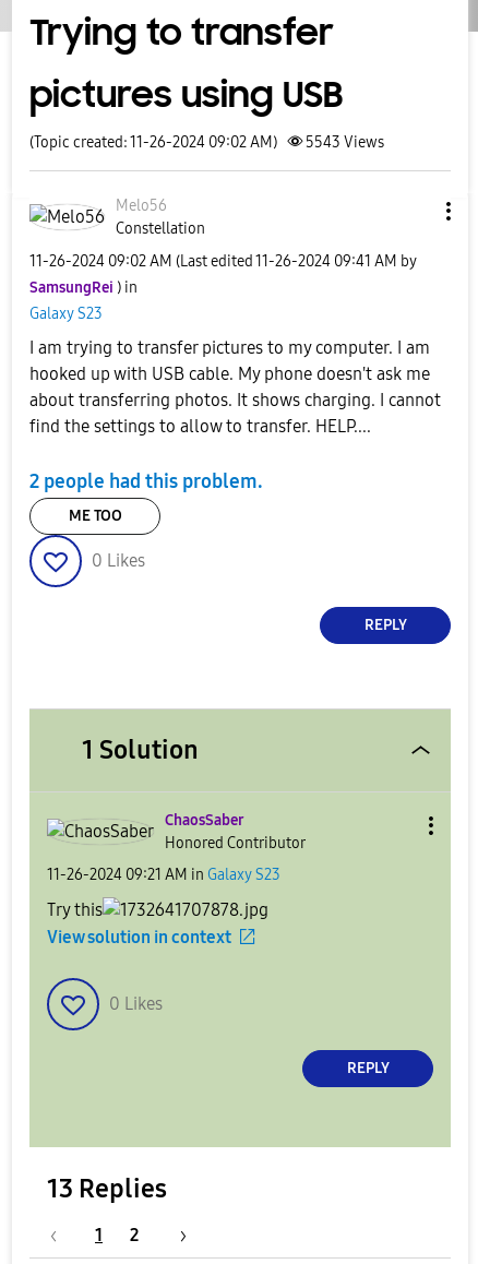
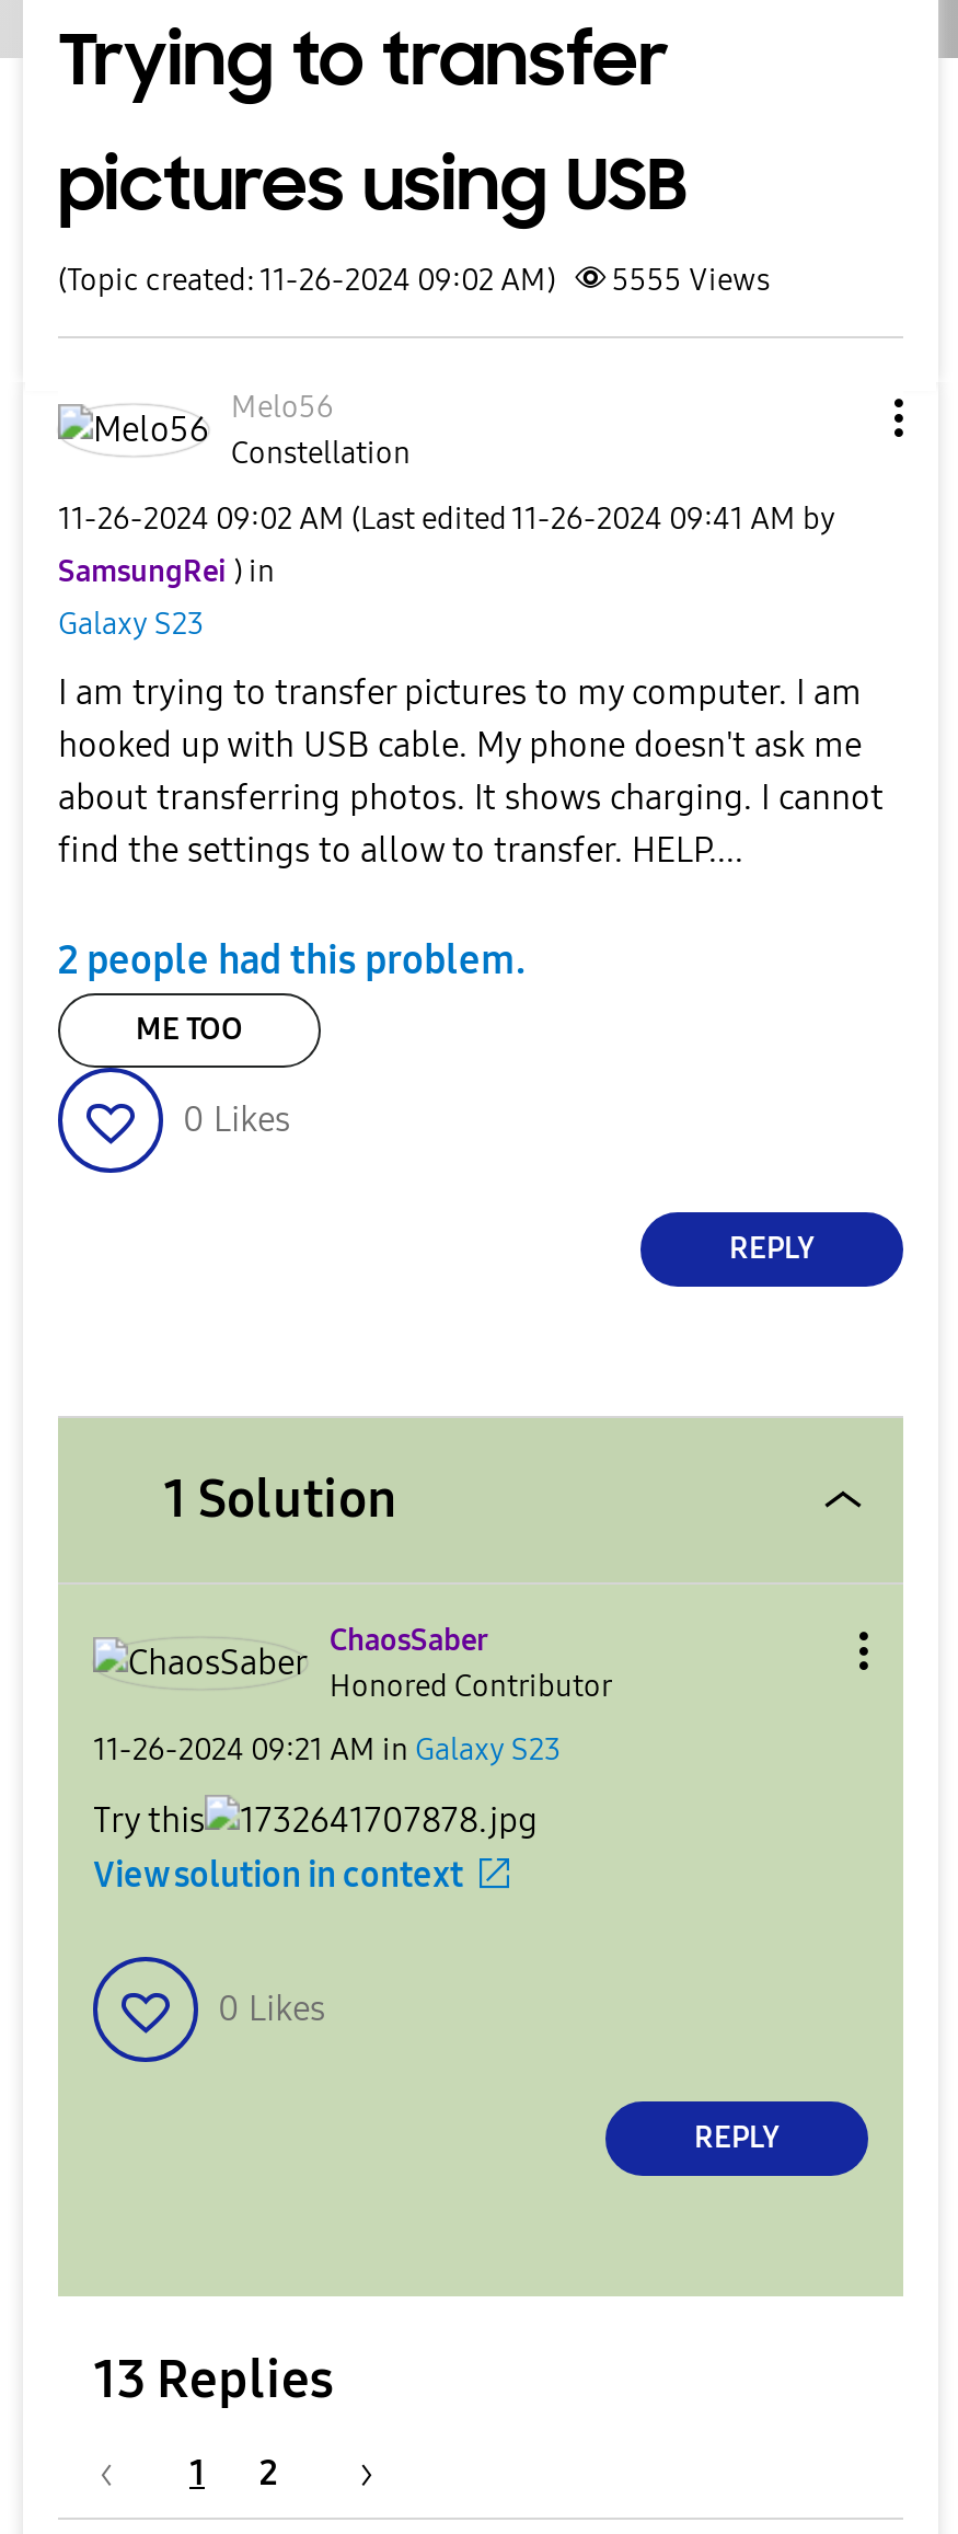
[29,133,384,152] (Topic created: 11-26-2024 09:02 AM) 5543 Views -> [58,262,770,299] (Topic created: 11-26-2024 09:02 AM) 5555 Views

